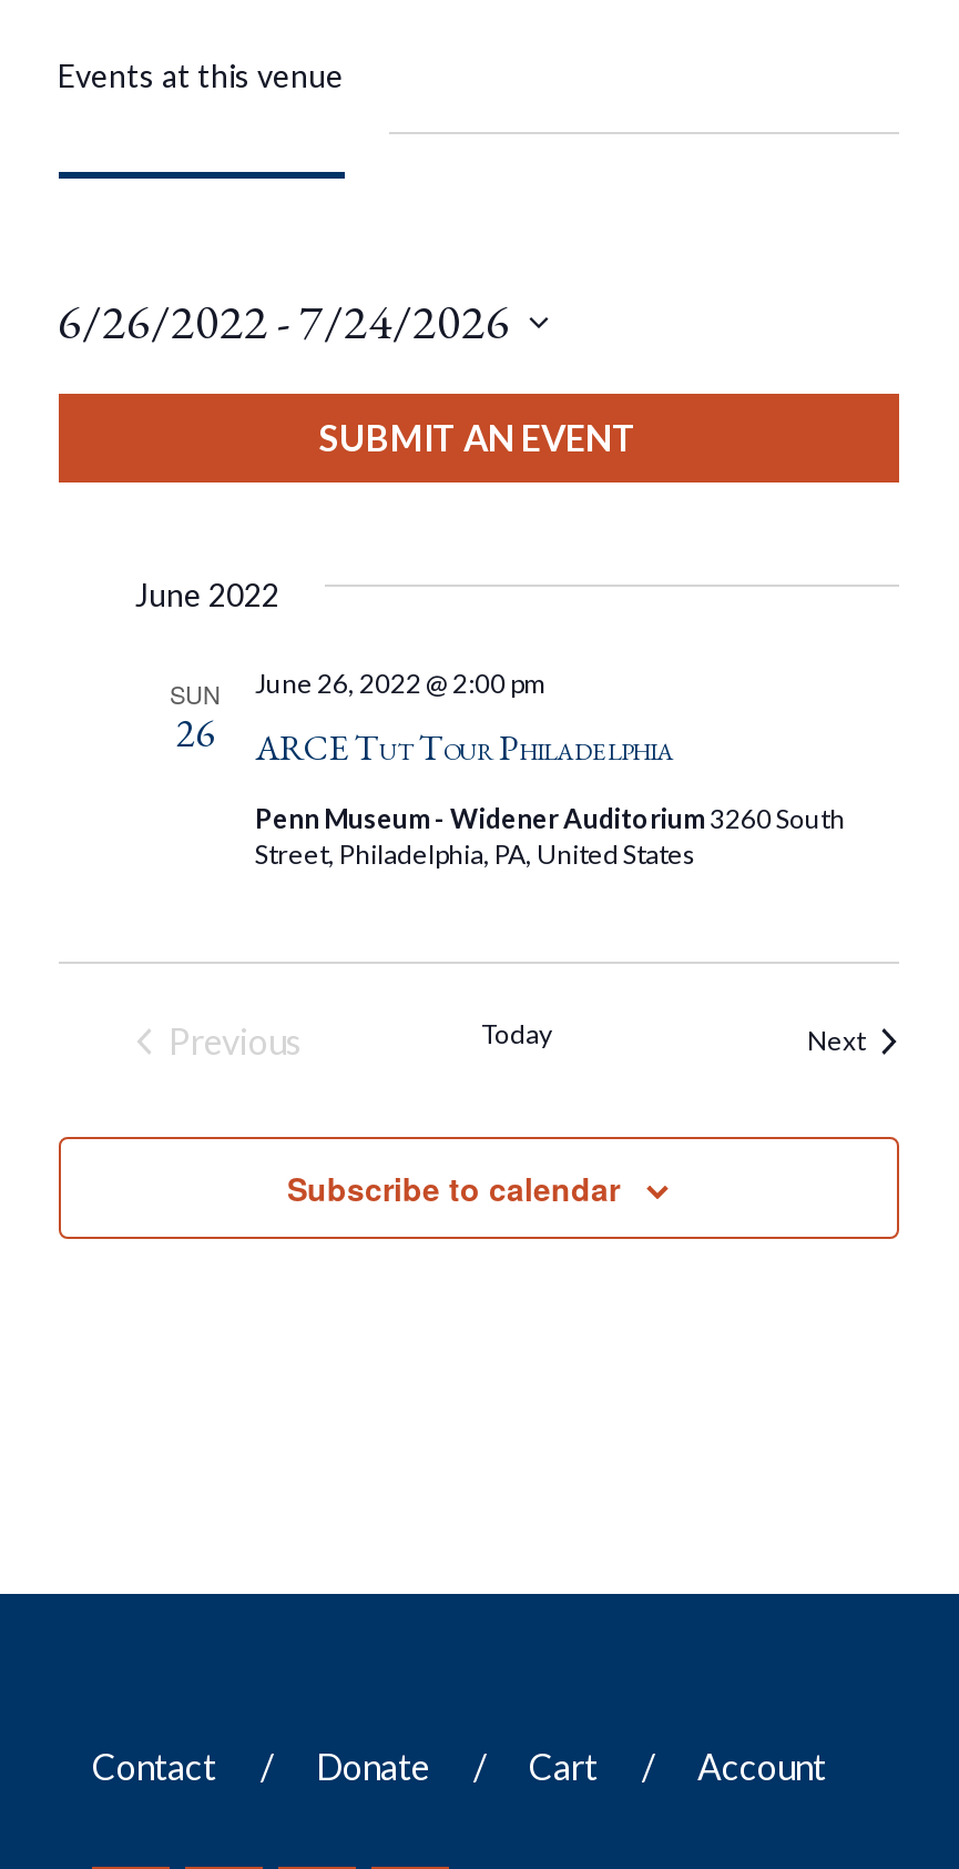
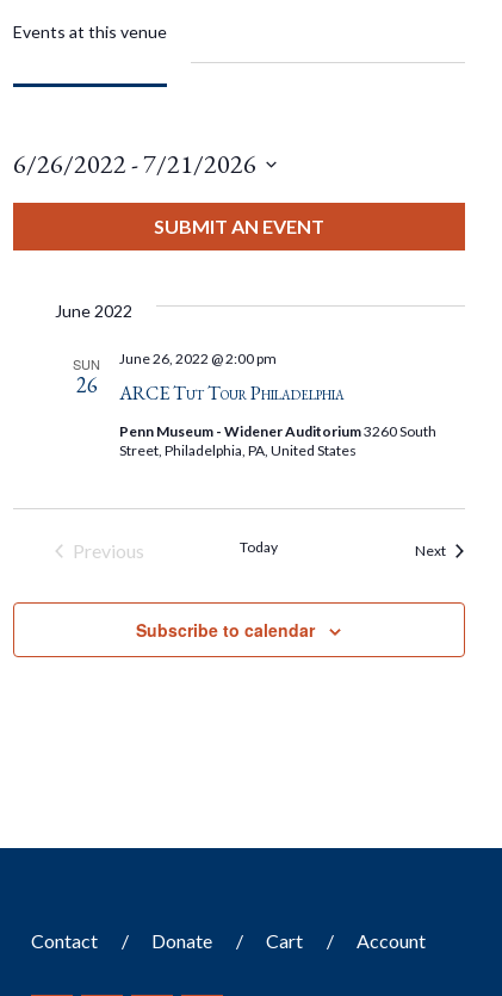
[58,290,510,354] 6/26/2022 - 7/24/2026 -> [13,147,256,181] 6/26/2022 - 7/21/2026

